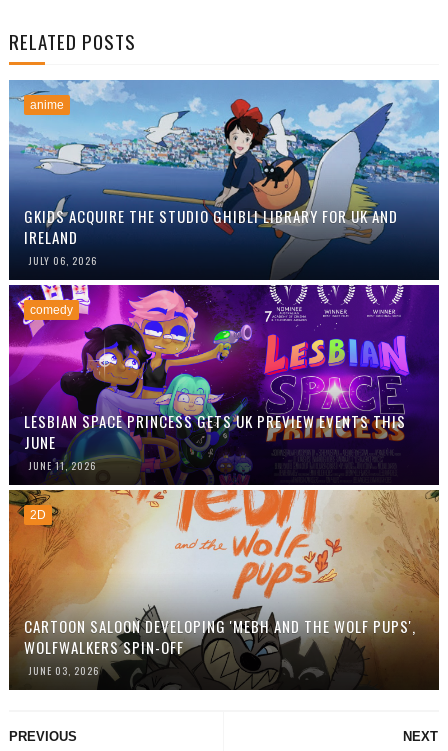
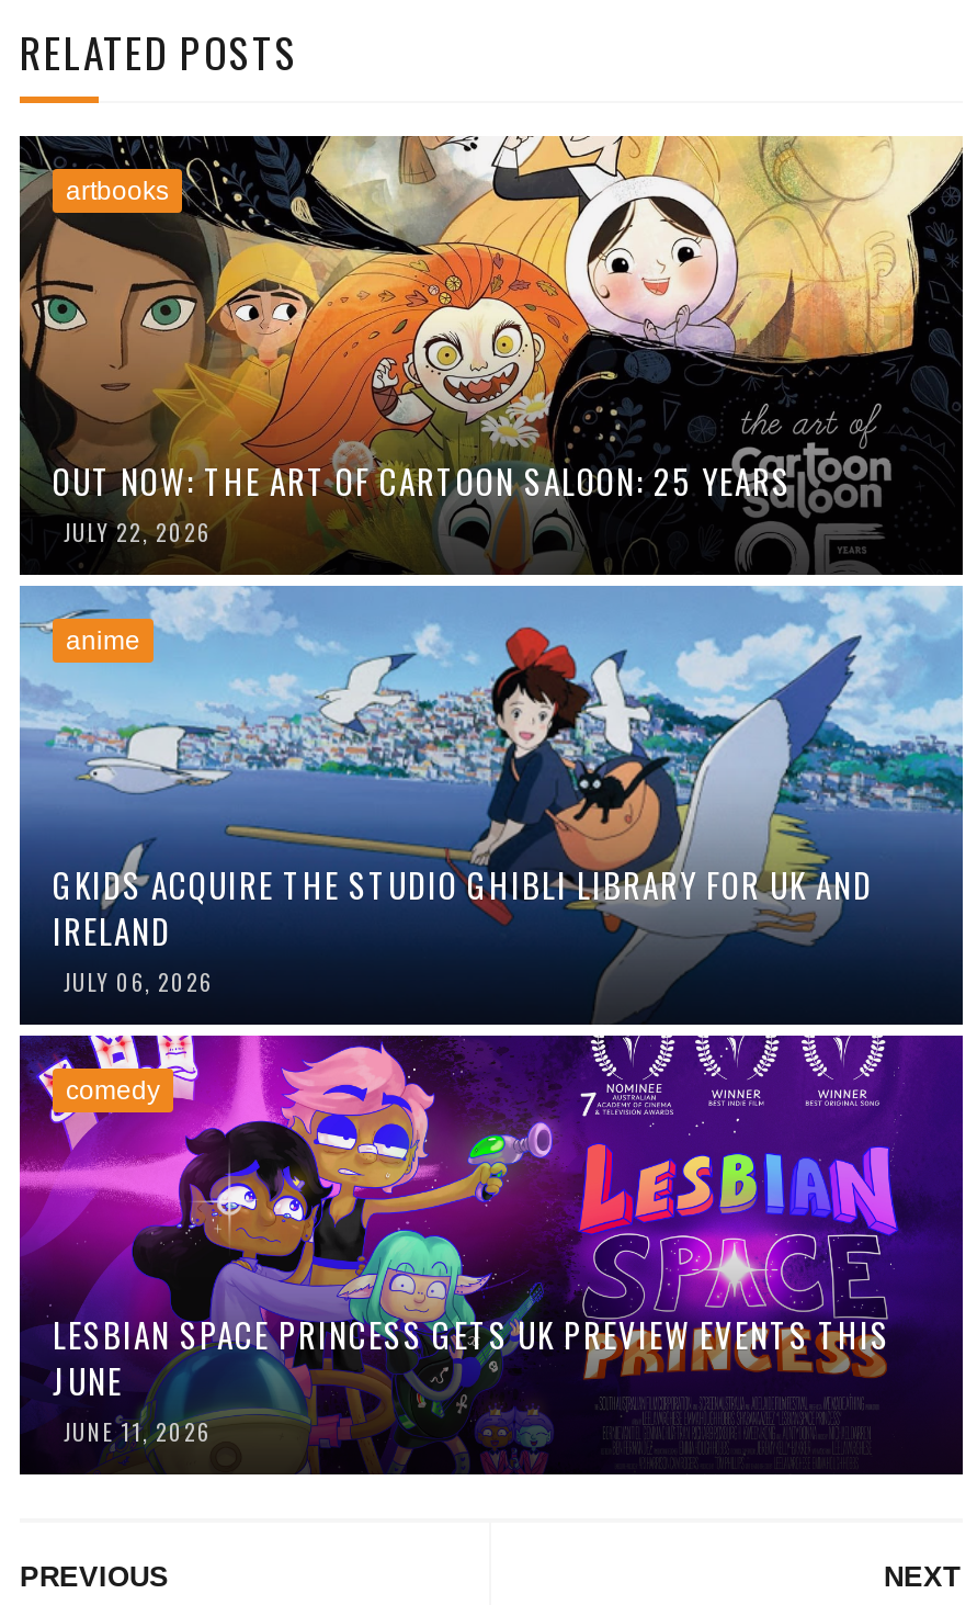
none -> [18,134,965,575] [image] | artbooks
none -> [53,457,792,549] OUT NOW: THE ART OF CARTOON SALOON: 25 YEARS | JULY 22, 2026
moved [7,98,438,473] -> [15,626,961,1448]: [image] | anime | GKIDS ACQUIRE THE STUDIO GHIBLI LIBRARY FOR UK AND | ... | JUNE | JUNE 11, 2026
[8,489,440,689] [image] | 2D -> none
[24,615,416,678] CARTOON SALOON DEVELOPING 'MEBH AND THE WOLF PUPS', | WOLFWALKERS SPIN-OFF | JUNE 03, 2026 -> none

